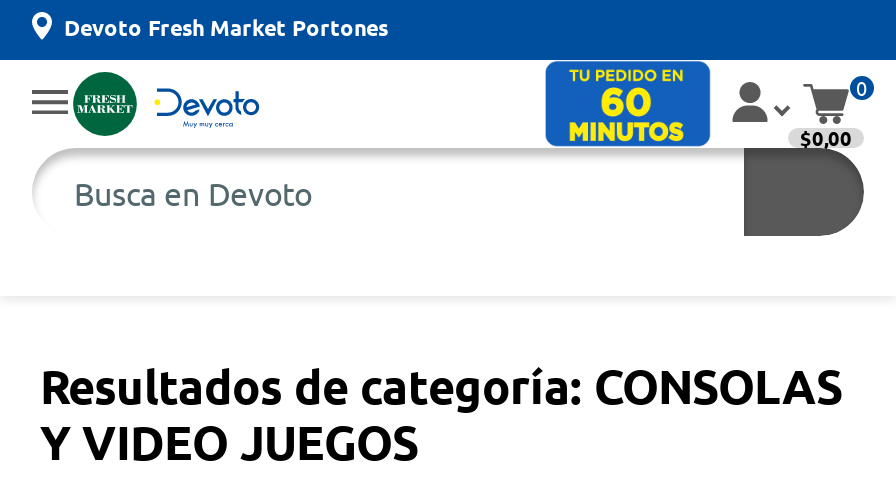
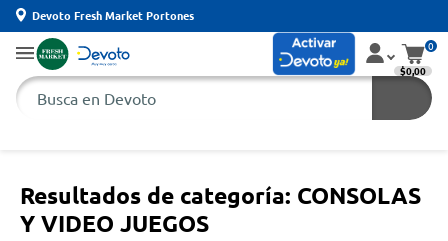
[560,68,696,144] [image] -> [278,37,349,74] [image]

